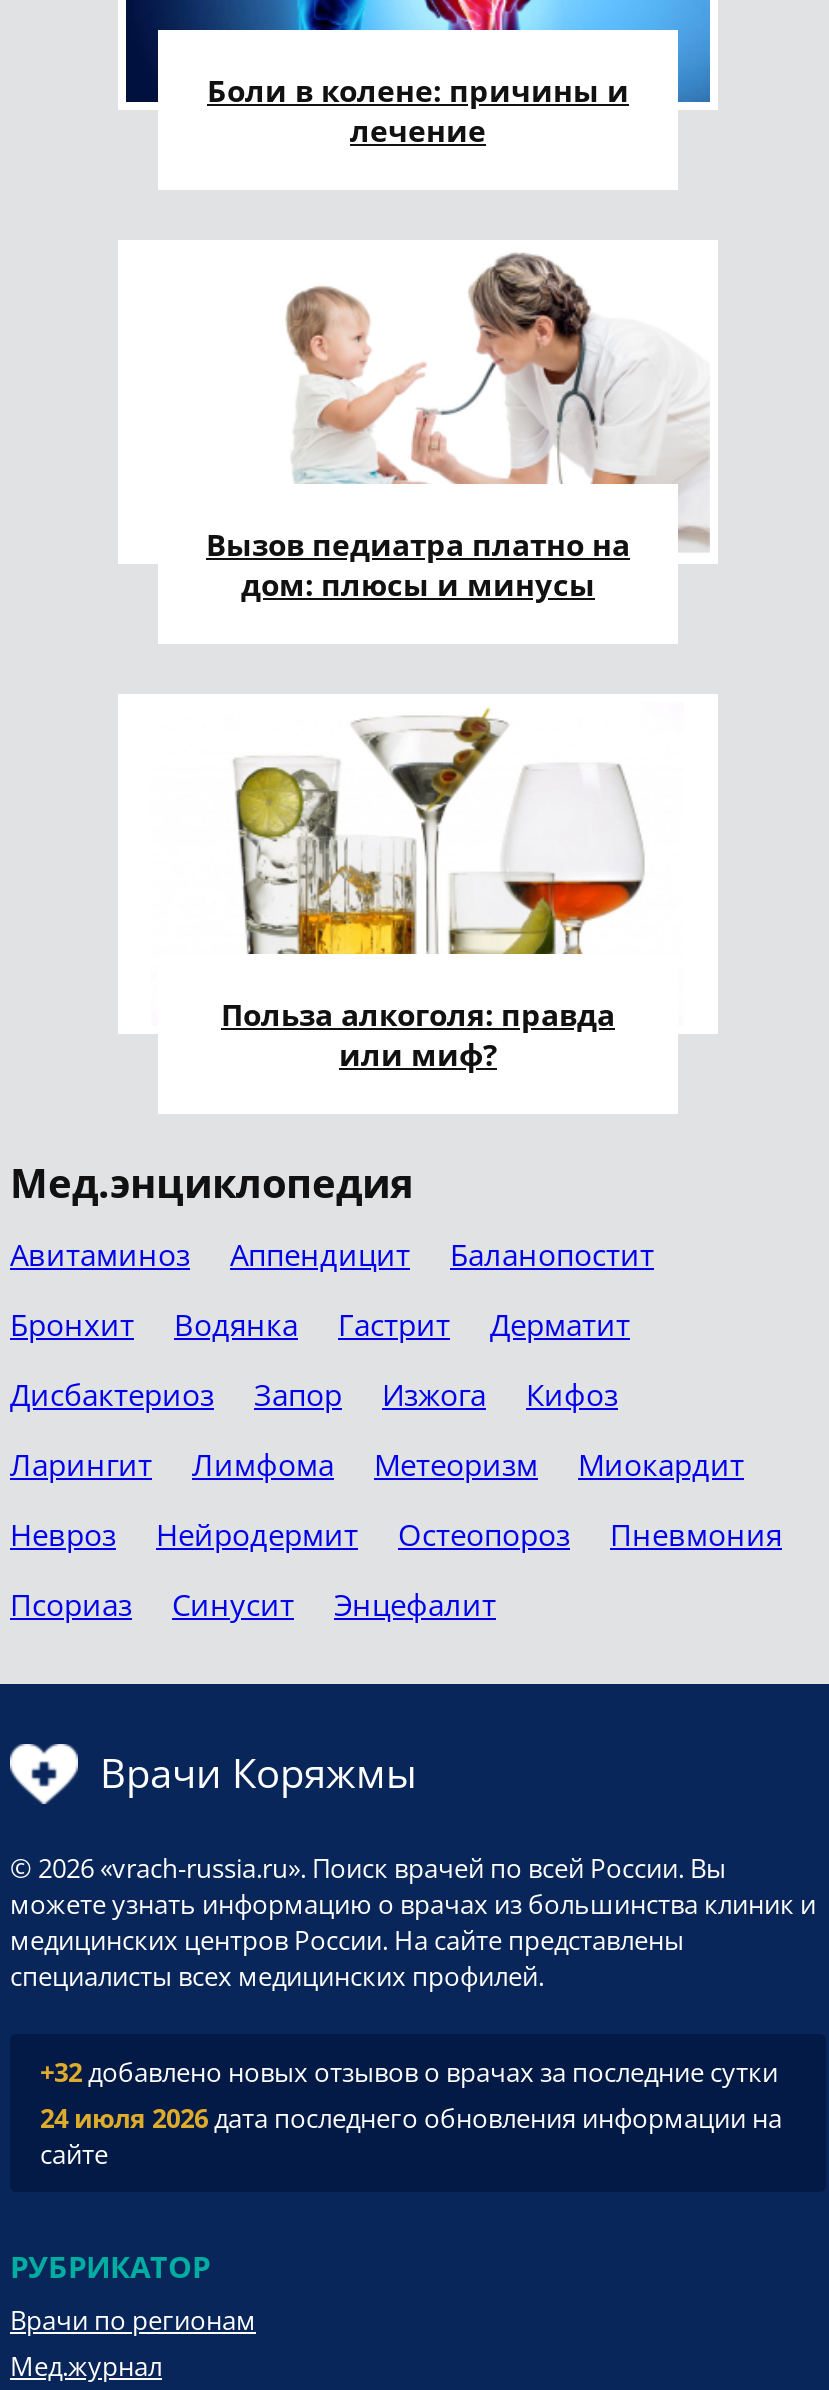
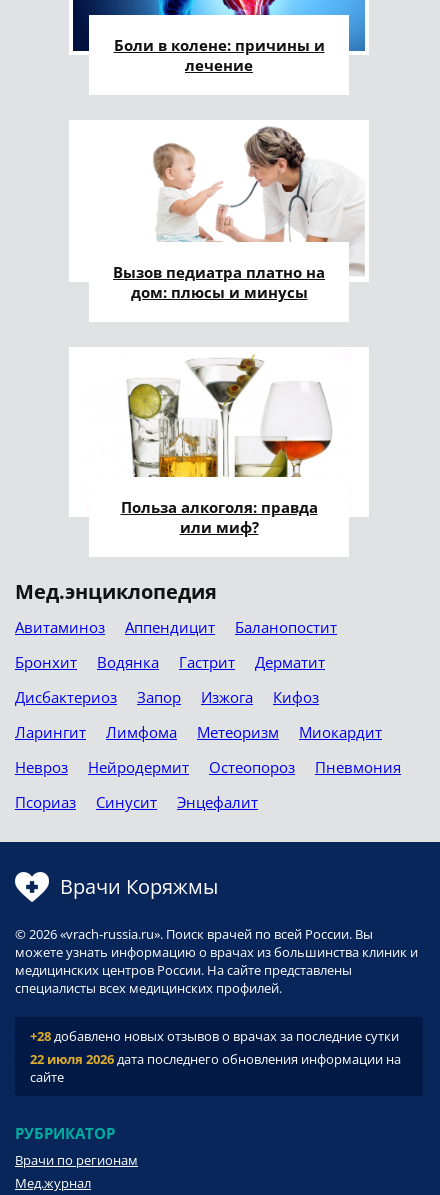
[40,2053,778,2089] +32добавлено новых отзывов о врачах за последние сутки -> [30,1027,399,1045] +28добавлено новых отзывов о врачах за последние сутки
[40,2099,782,2135] 24 июля 2026дата последнего обновления информации на -> [30,1050,401,1068] 22 июля 2026дата последнего обновления информации на

